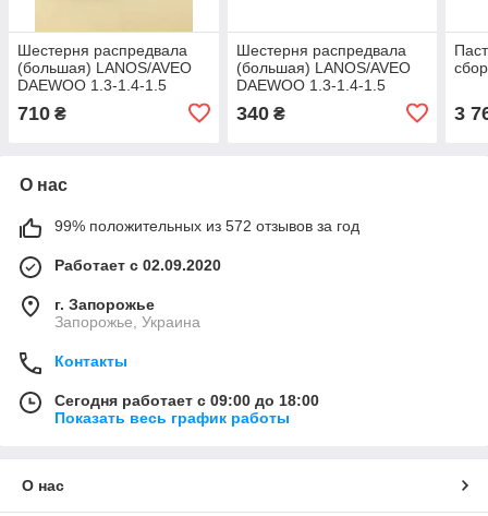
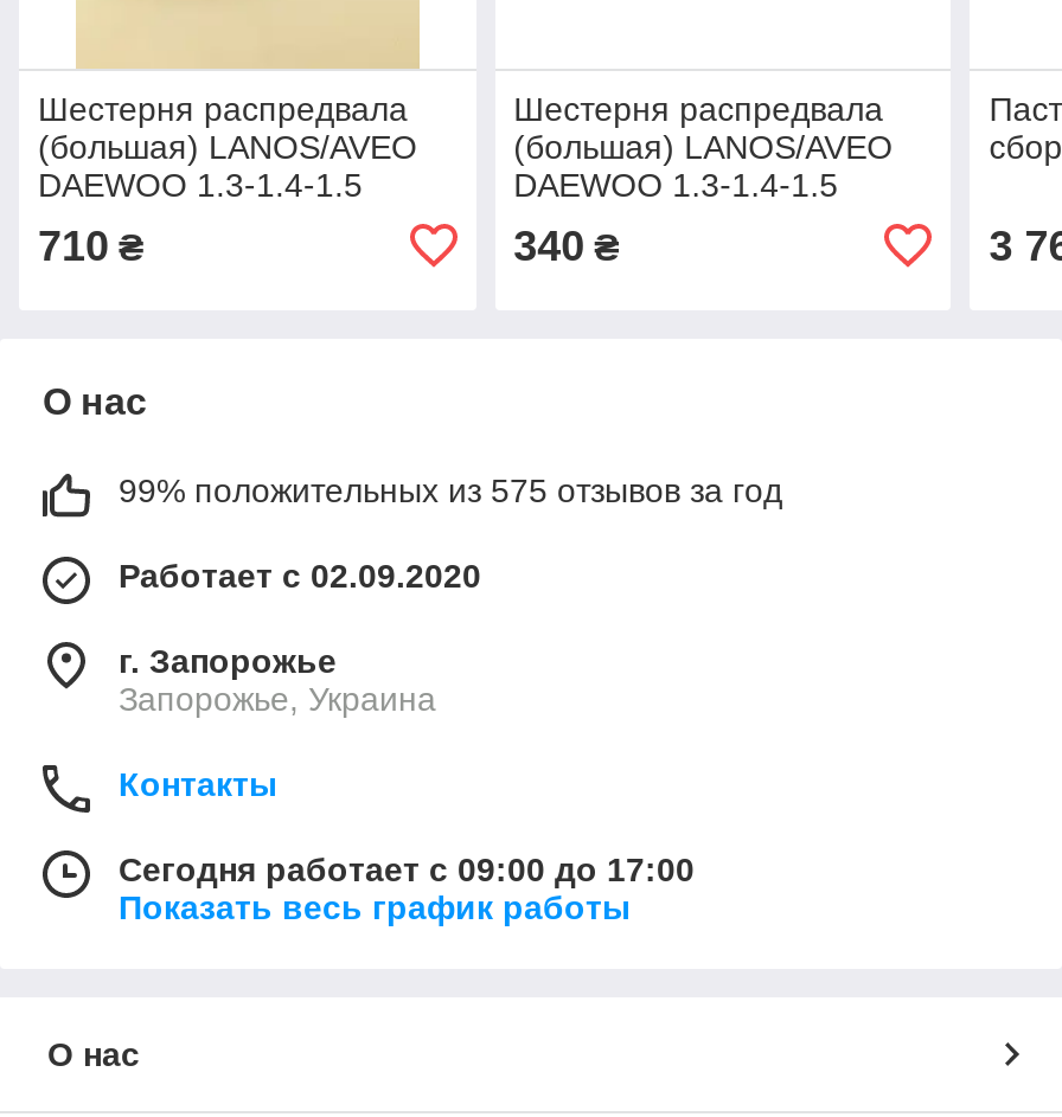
[54,217,359,234] 99% положительных из 572 отзывов за год -> [119,471,782,509] 99% положительных из 575 отзывов за год
[54,391,319,409] Сегодня работает с 09:00 до 18:00 -> [119,850,695,888] Сегодня работает с 09:00 до 17:00

